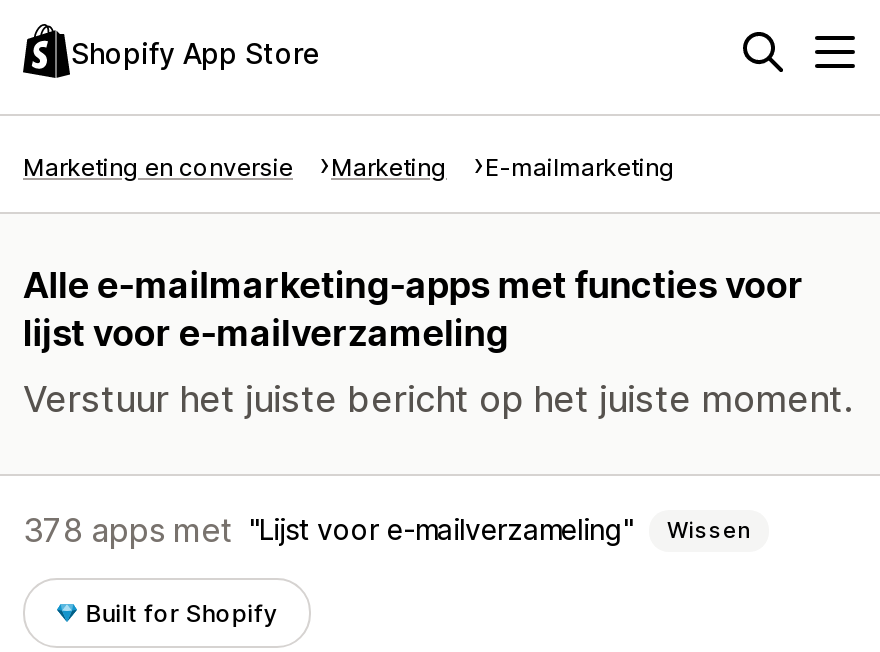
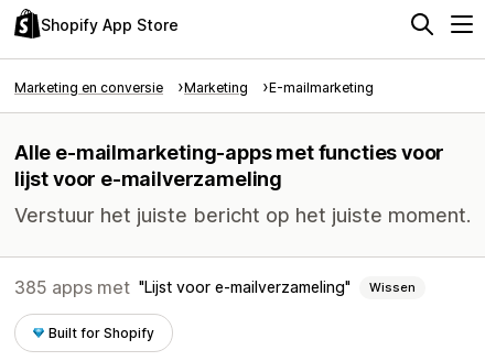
[23,510,751,550] 378 apps met Lijst voor e-mailverzameling Wissen -> [14,276,416,298] 385 apps met Lijst voor e-mailverzameling Wissen

